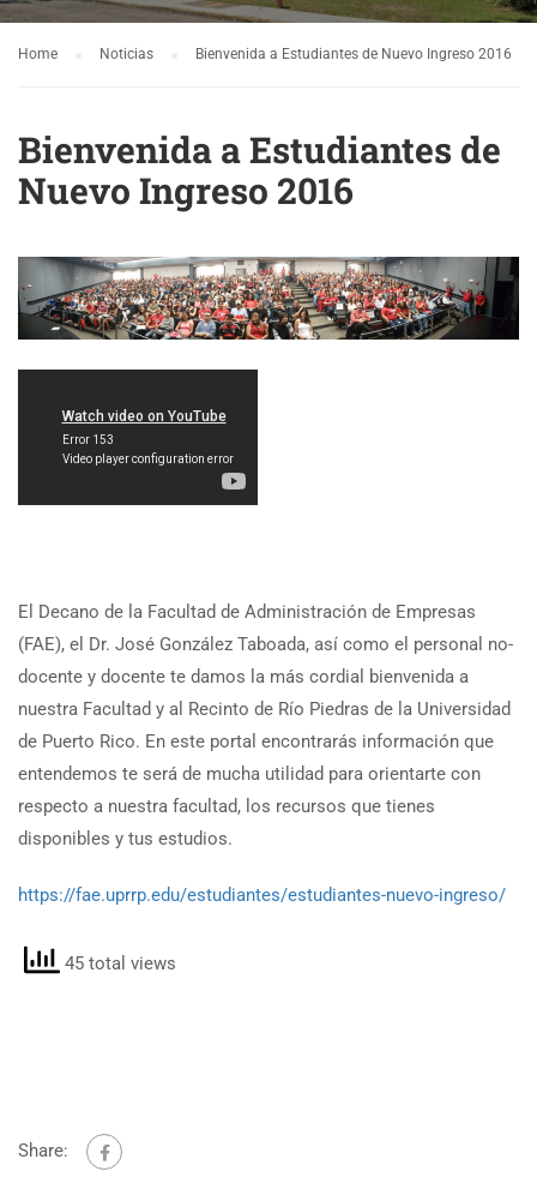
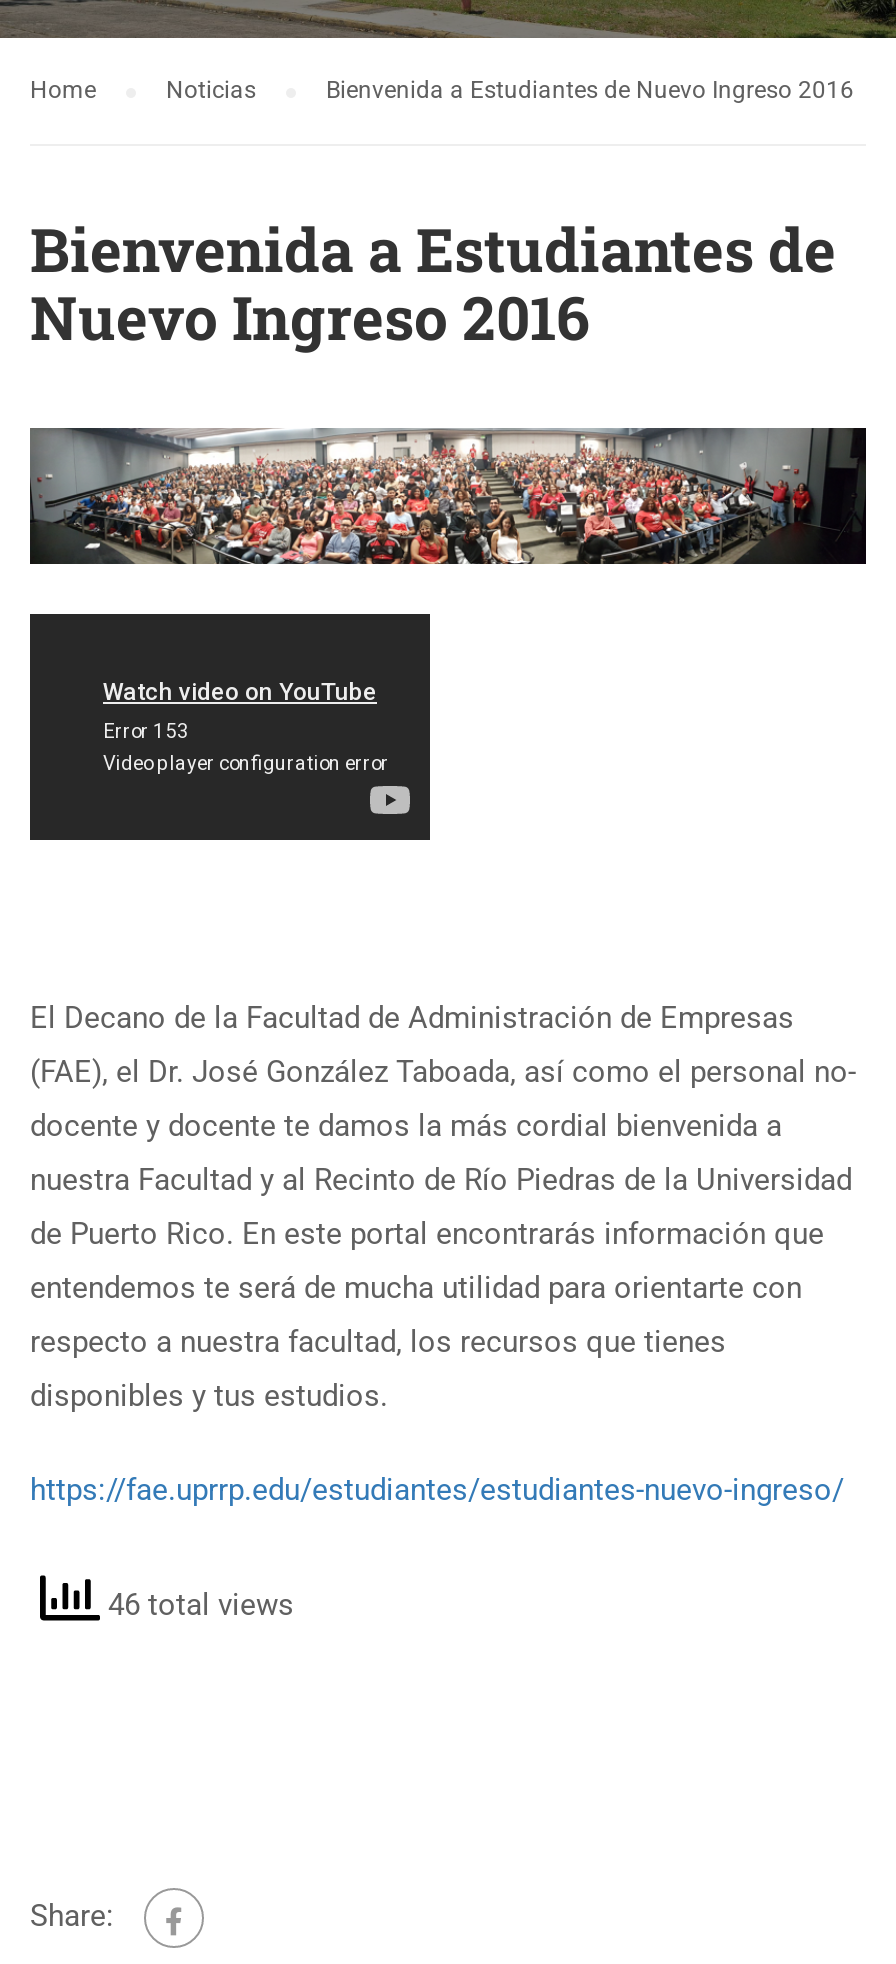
[60,953,176,974] 45 total views -> [100,1588,294,1624] 46 total views

